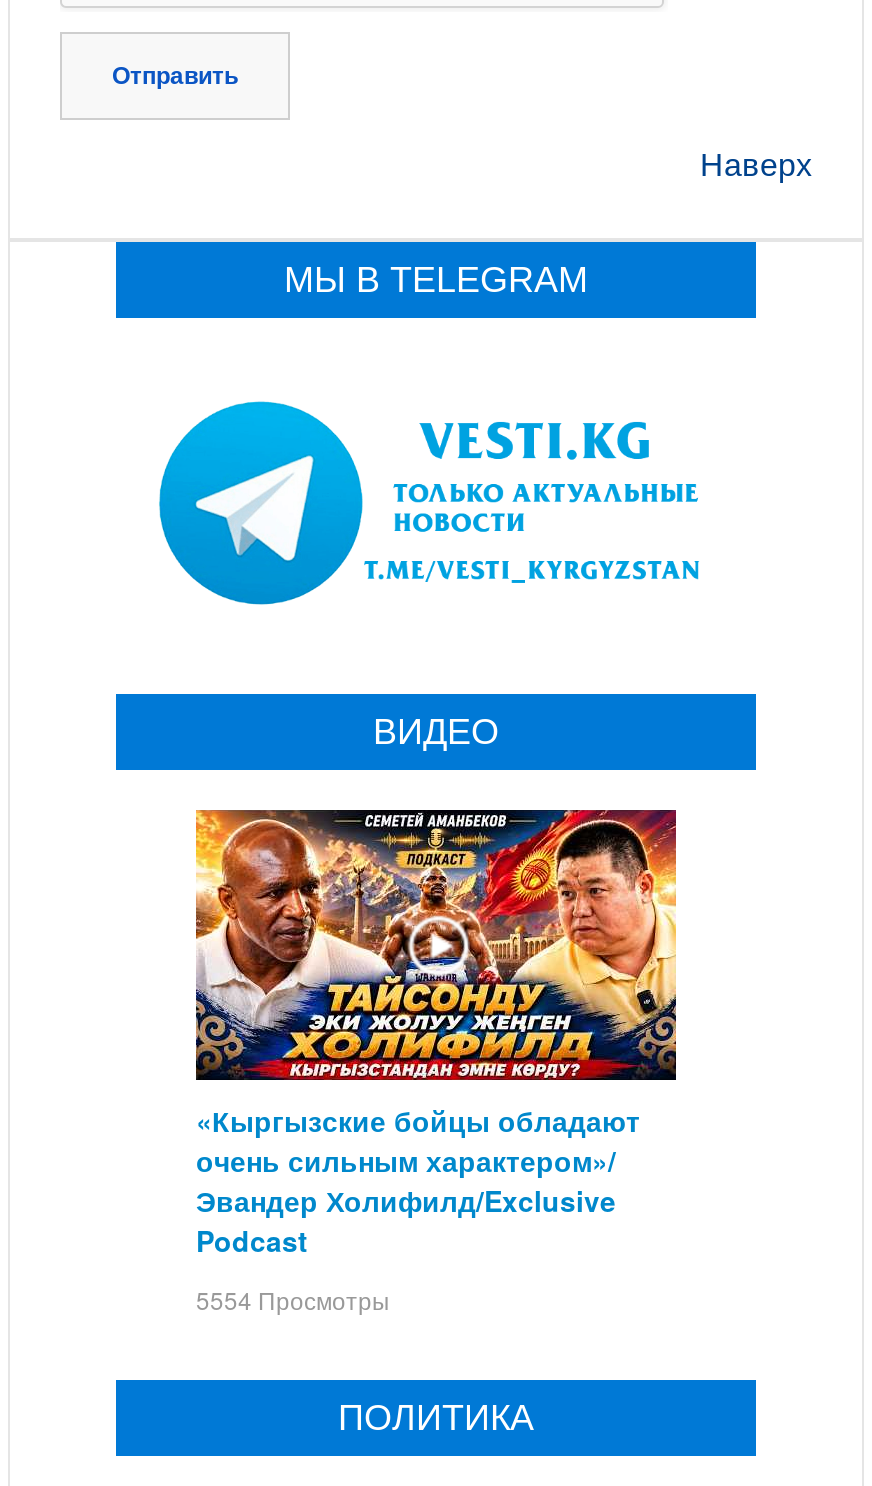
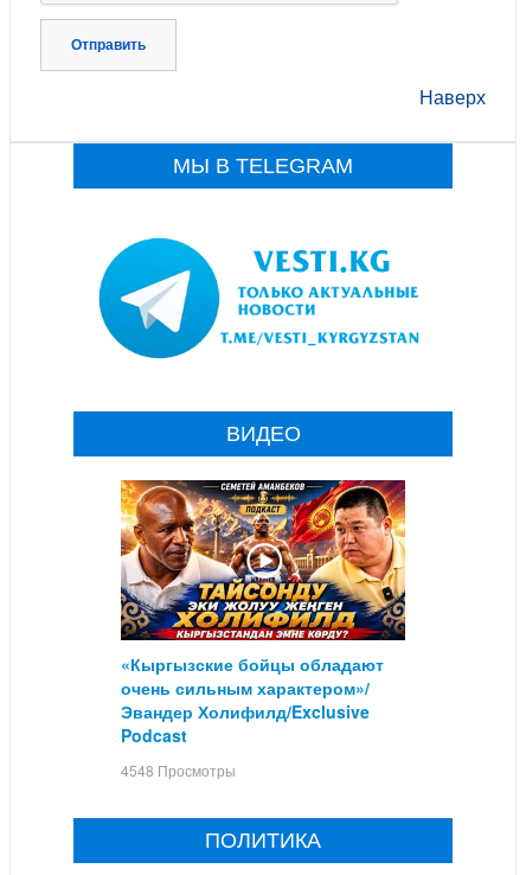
[196,1282,390,1316] 5554 Просмотры -> [121,760,236,780] 4548 Просмотры

